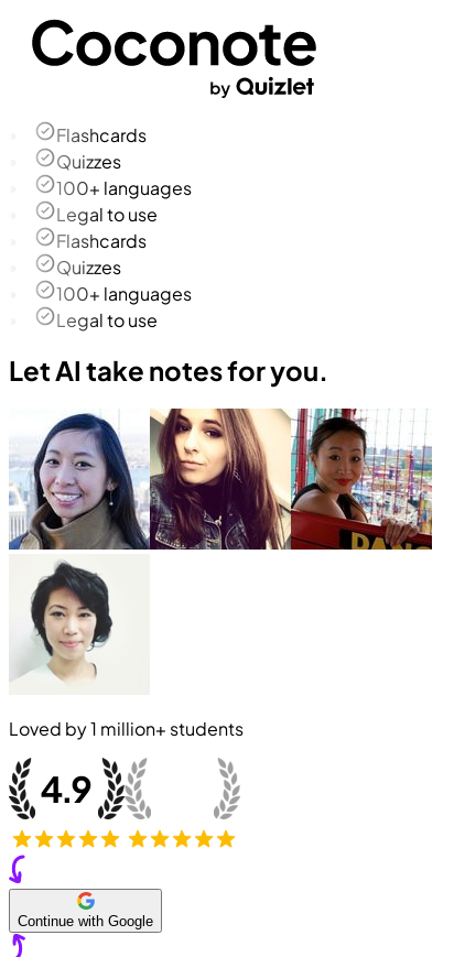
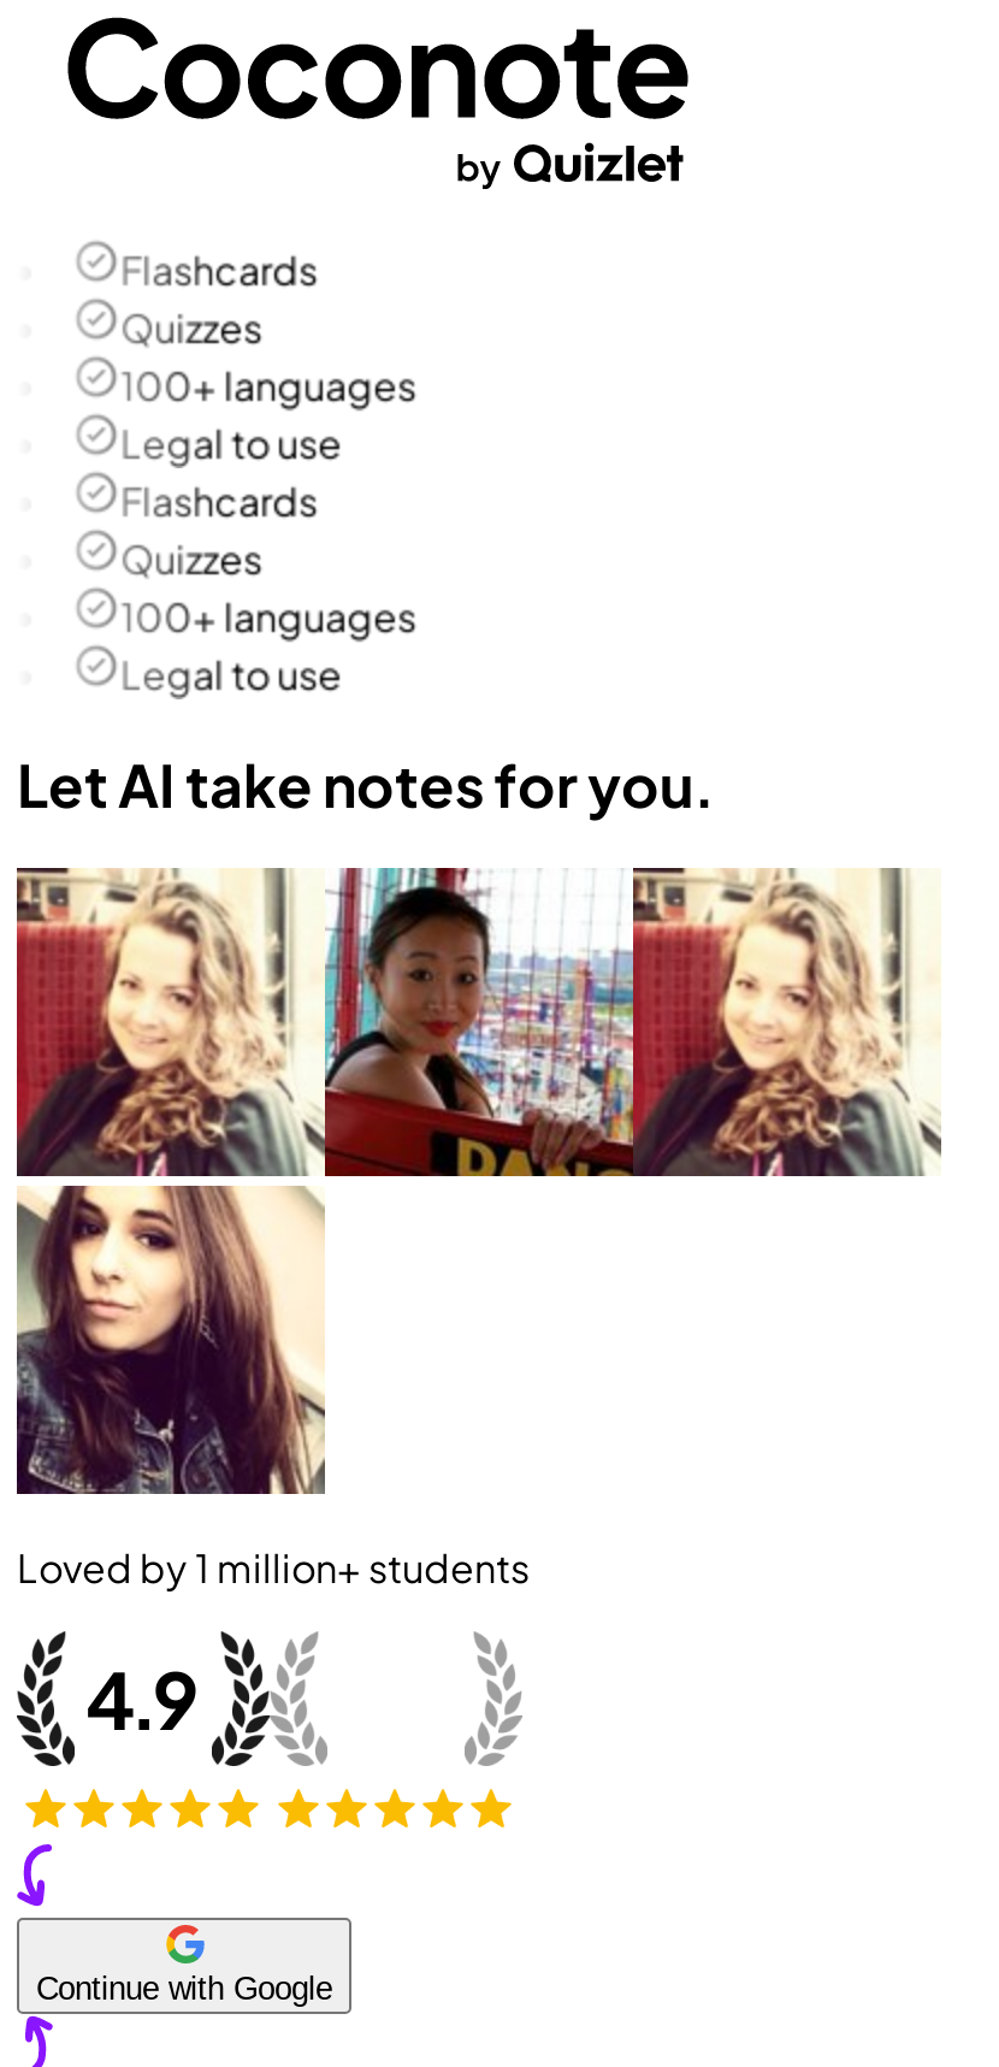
[8,407,433,695] [image] -> [14,866,941,1496] [image]

